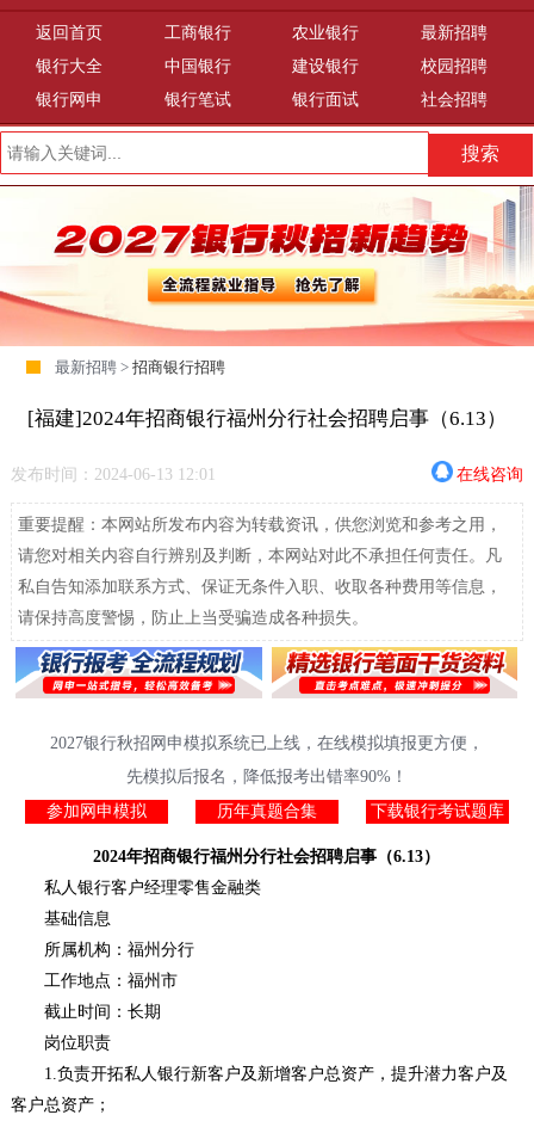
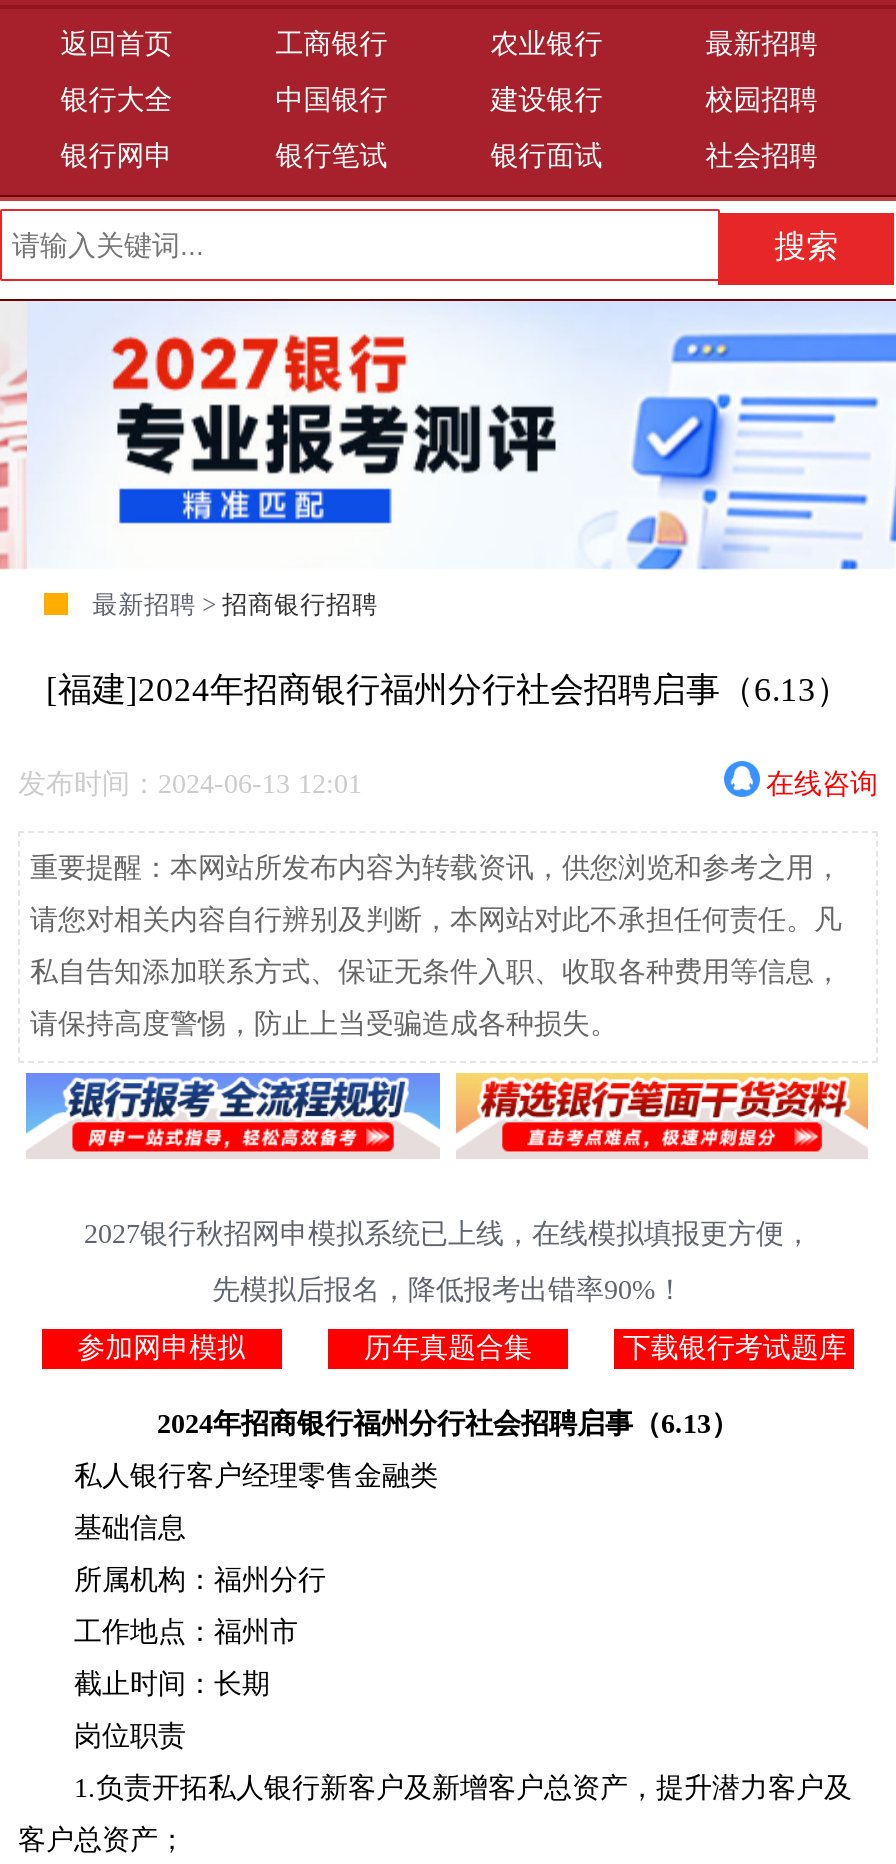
[4,186,530,347] [image] -> [6,301,890,571] [image]

